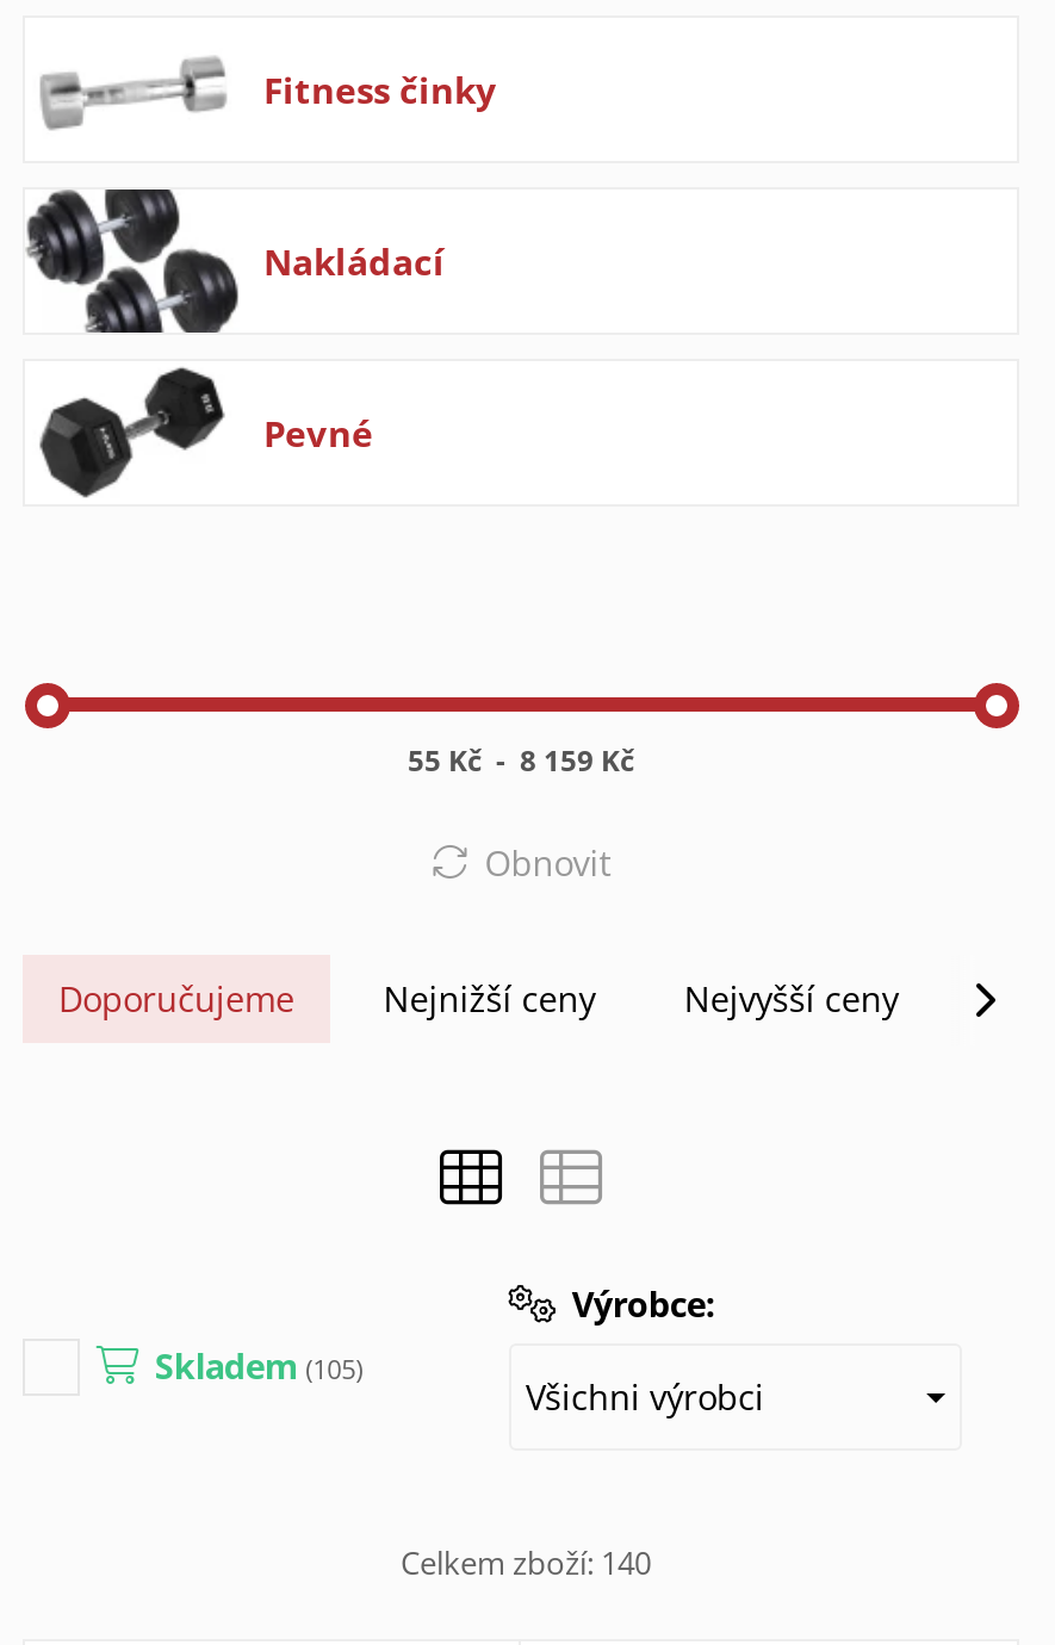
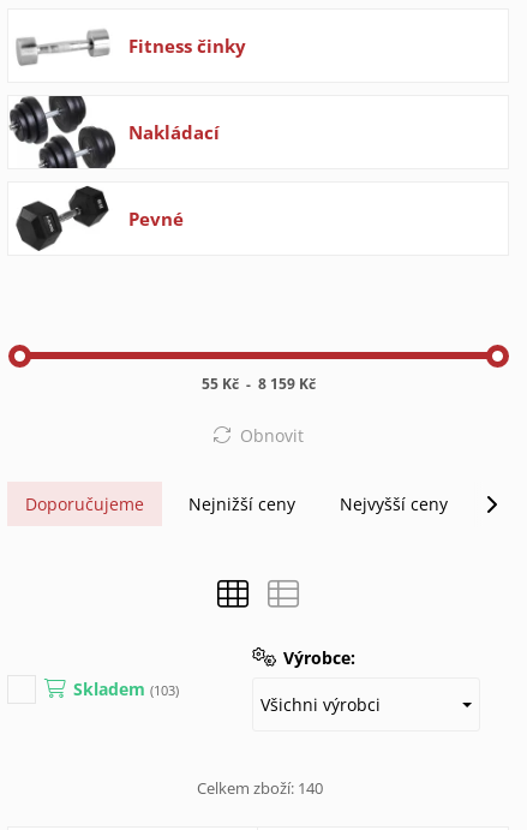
[155,1343,363,1389] Skladem (105) -> [74,677,178,700] Skladem (103)

